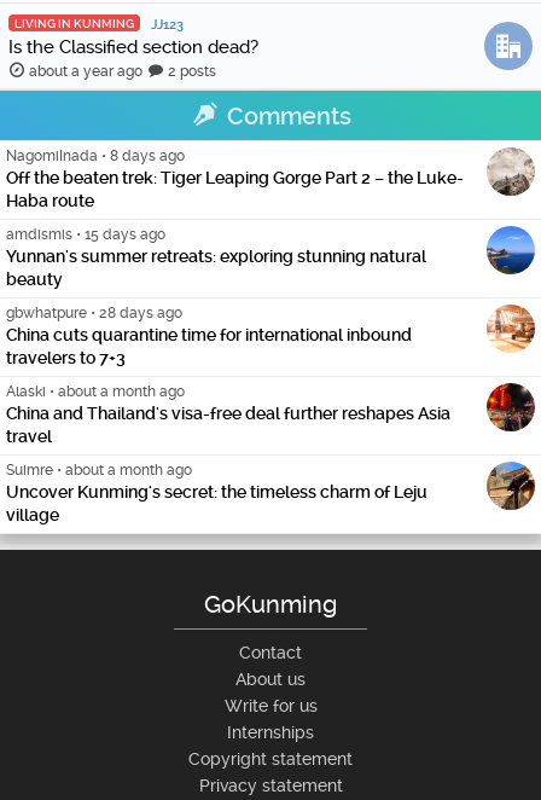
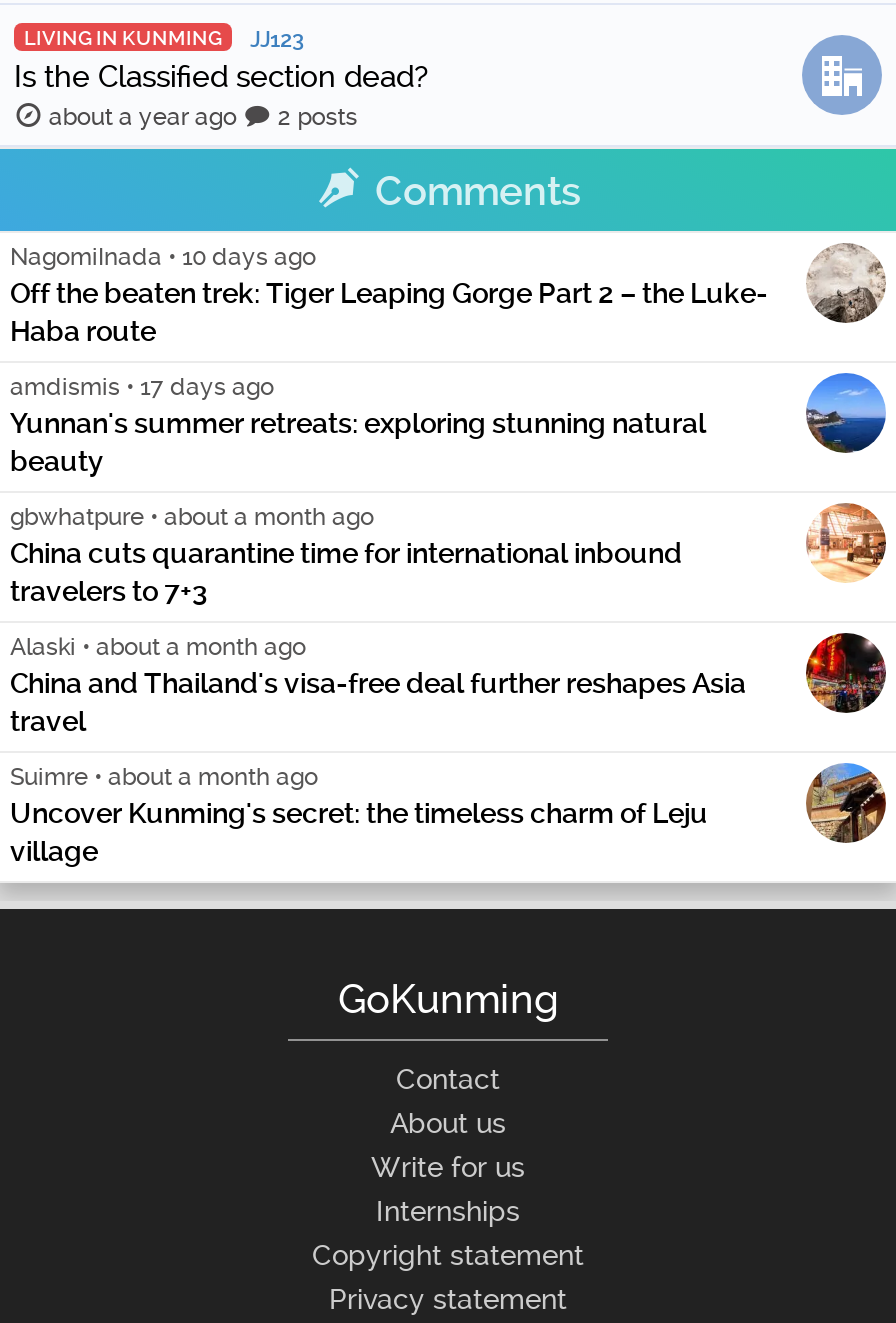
[6,147,185,164] NagomiInada • 8 days ago -> [10,243,316,271] NagomiInada • 10 days ago
[6,226,165,243] amdismis • 15 days ago -> [10,373,274,401] amdismis • 17 days ago
[6,305,182,321] gbwhatpure • 28 days ago -> [10,503,374,531] gbwhatpure • about a month ago

